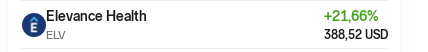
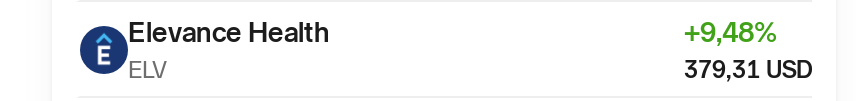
[324,8,379,25] +21,66% -> [684,16,778,50] +9,48%
[324,28,388,42] 388,52 USD -> [684,56,812,84] 379,31 USD

